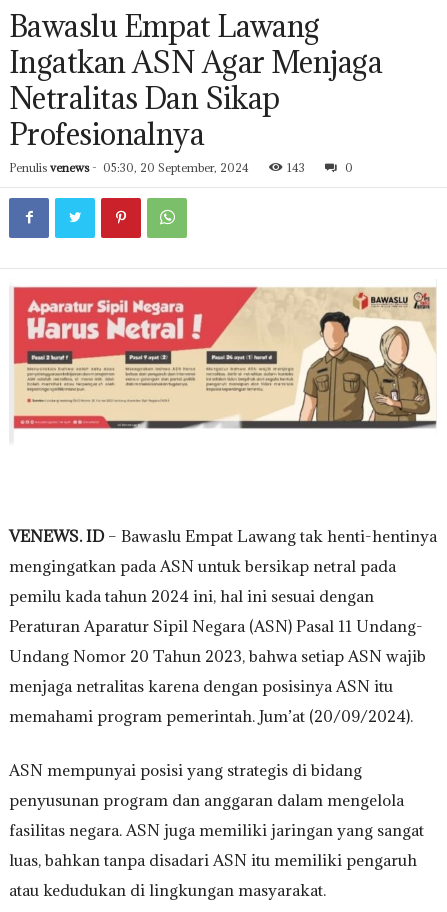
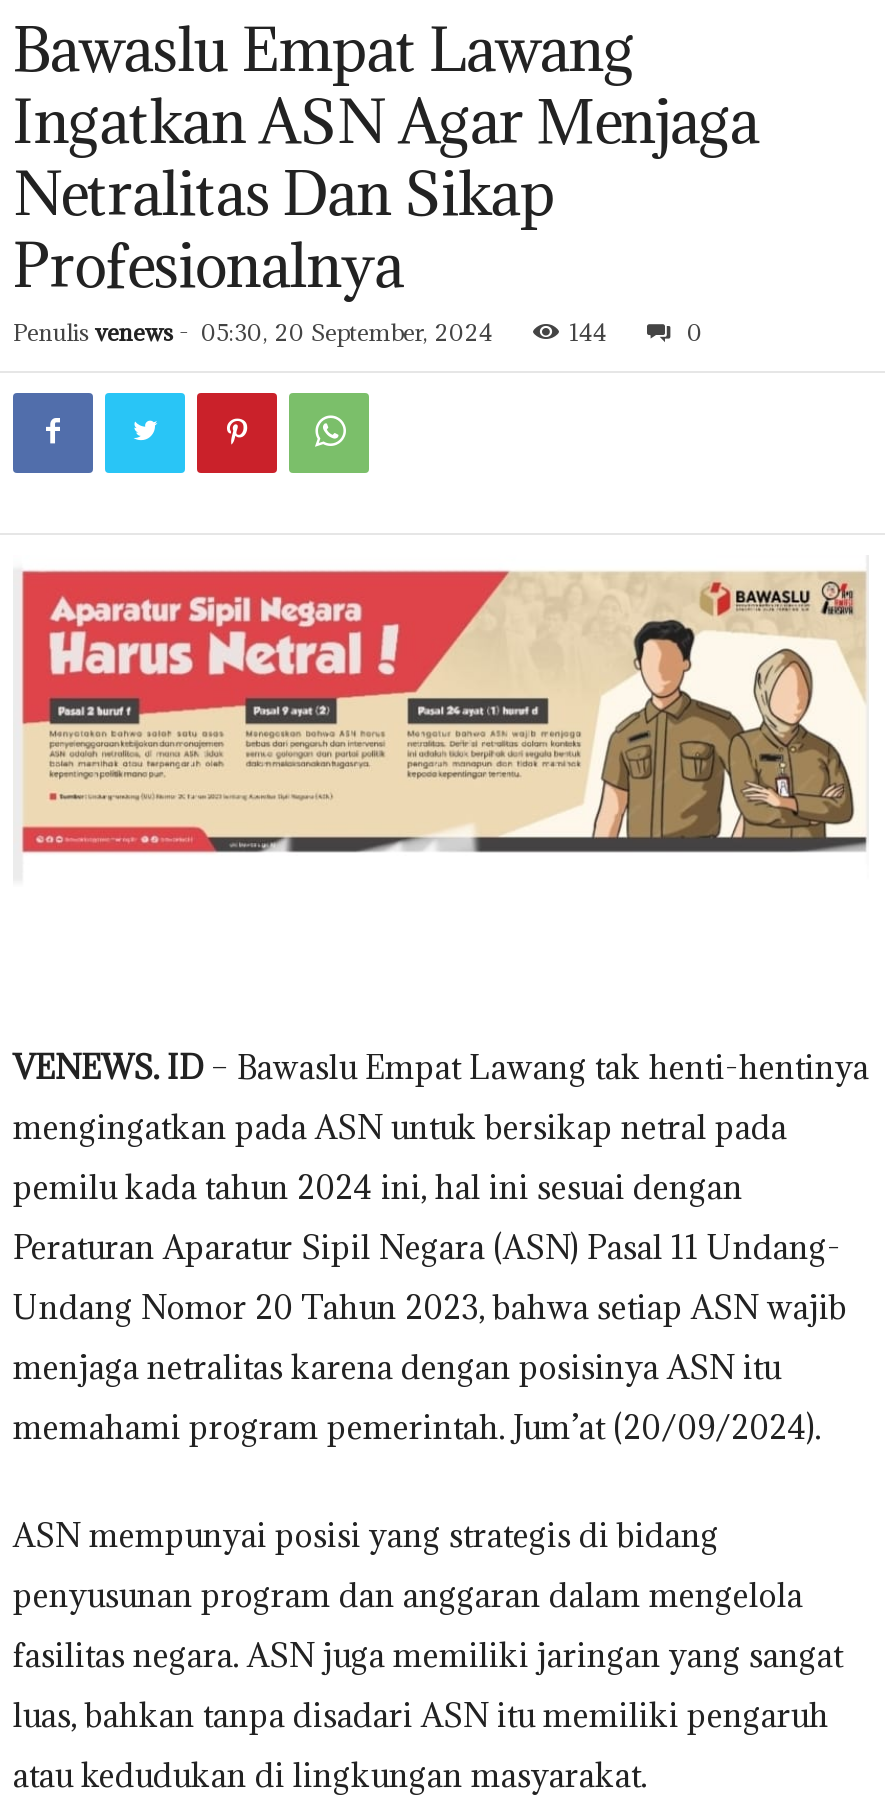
[287,160,305,175] 143 -> [569,317,607,347] 144

